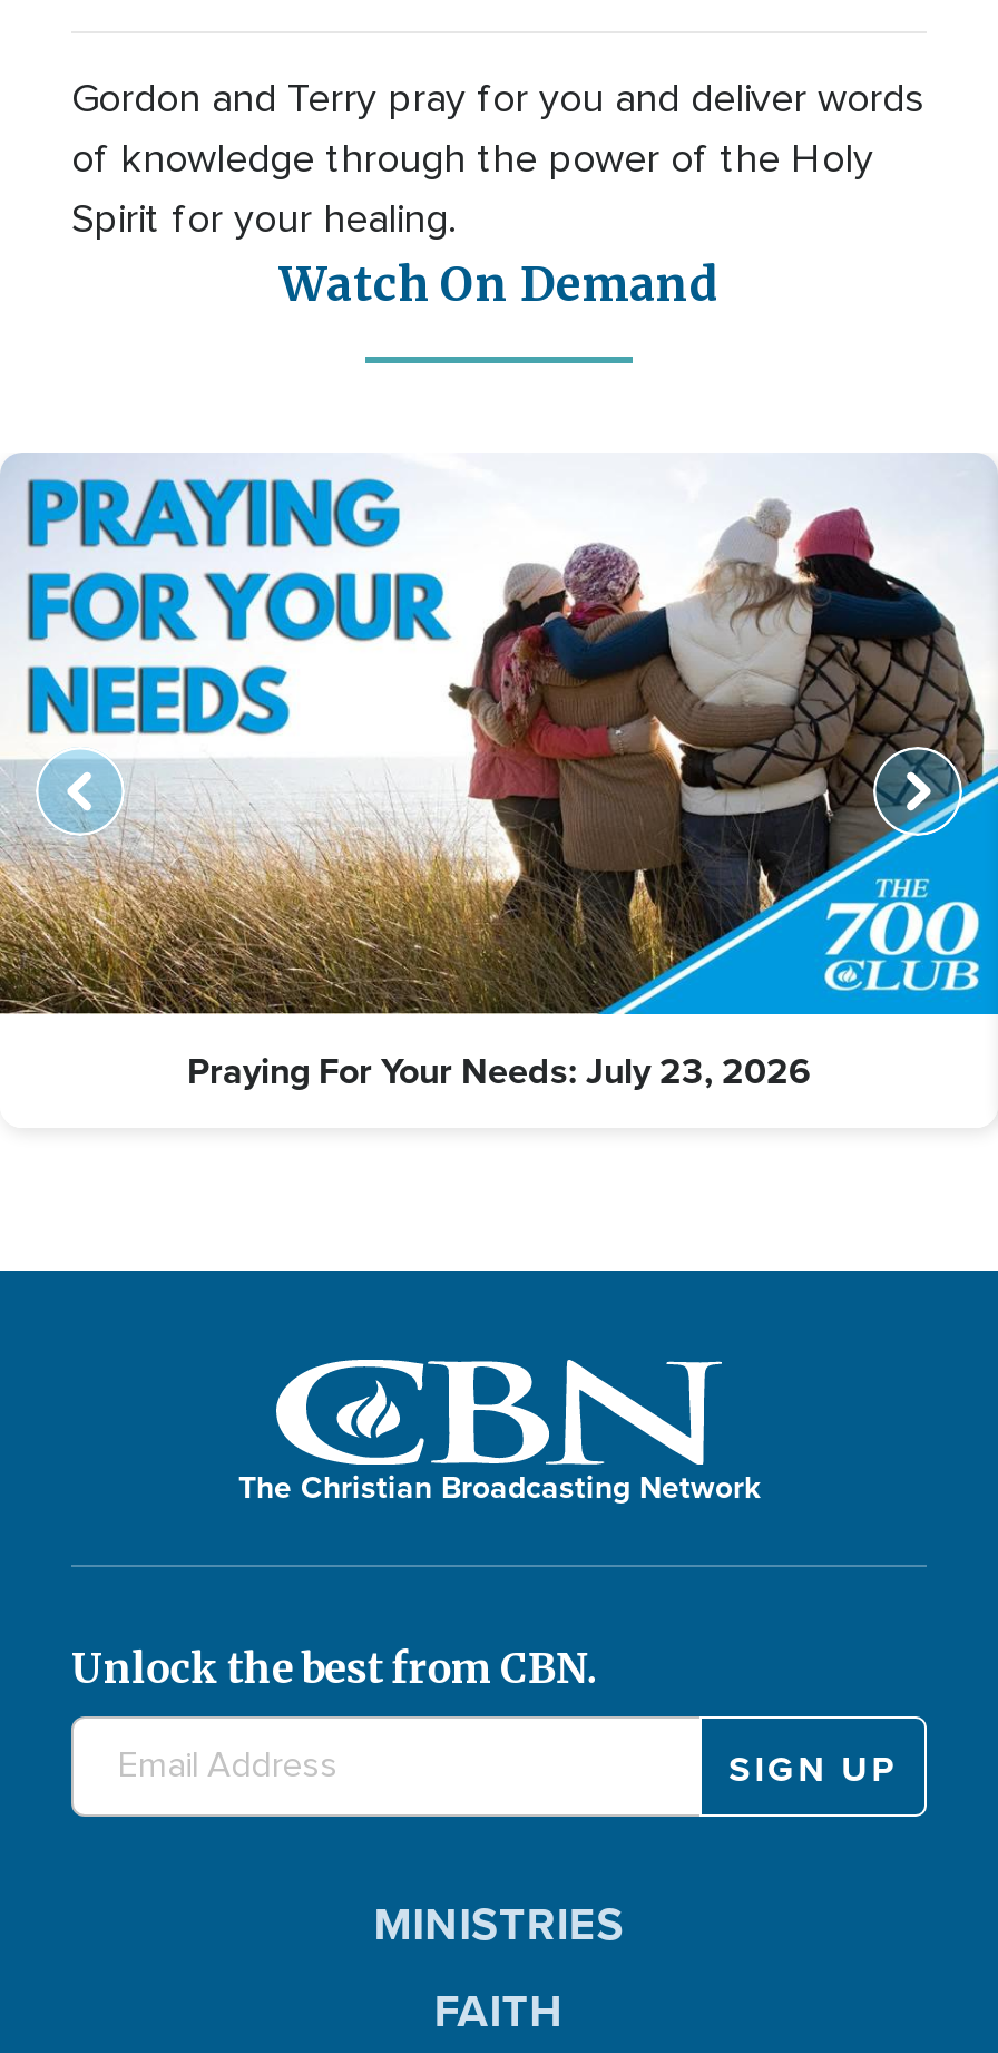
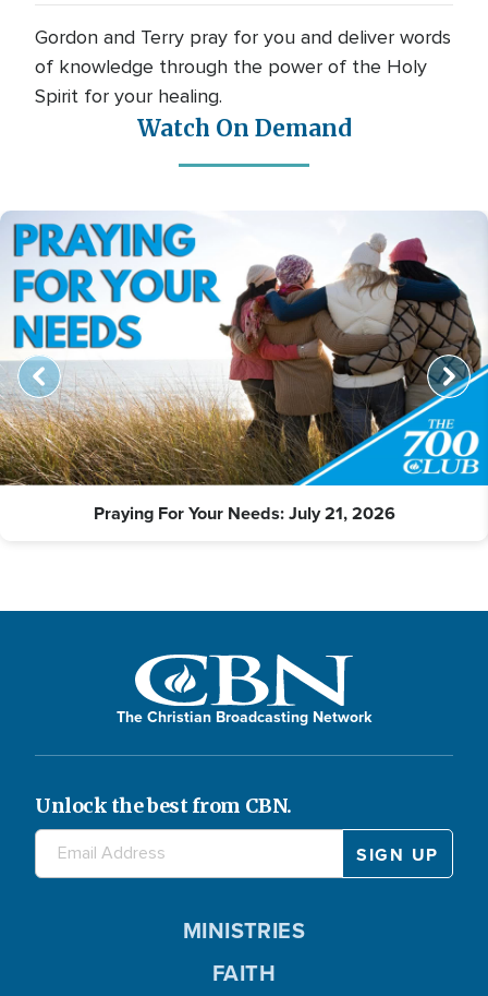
[187,1043,811,1097] Praying For Your Needs: July 23, 2026 -> [93,500,395,526] Praying For Your Needs: July 21, 2026

